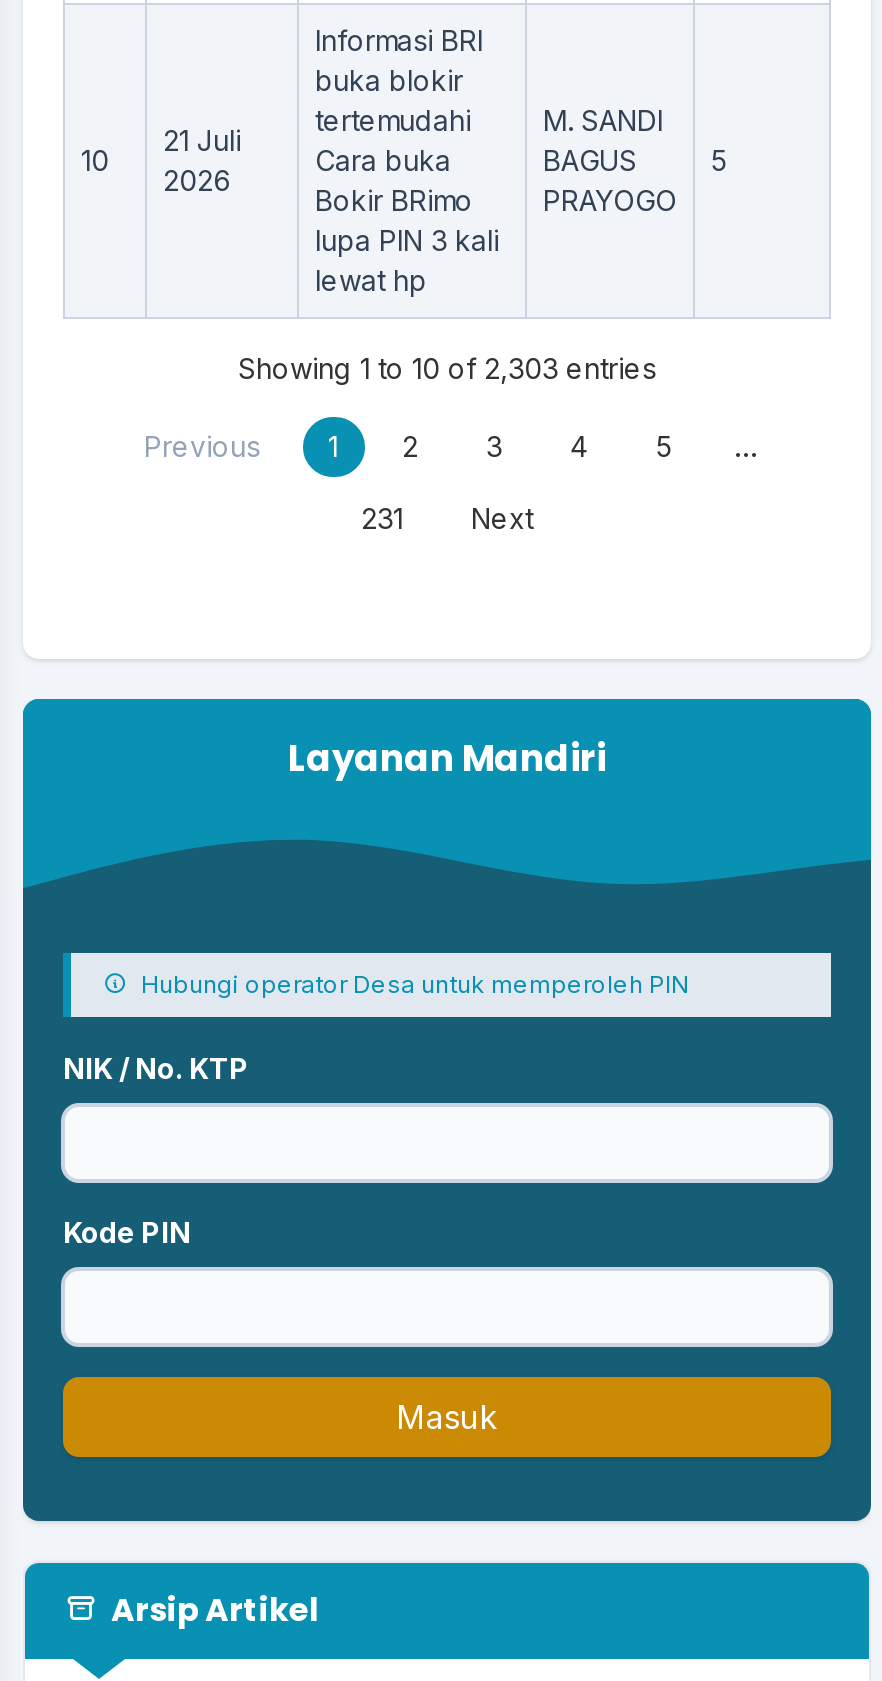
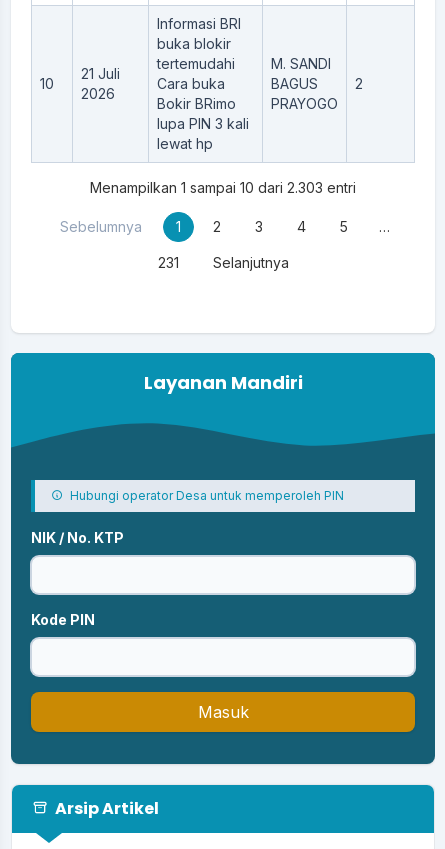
[711,143,727,177] 5 -> [355,75,363,92] 2
[238,350,656,384] Showing 1 to 10 of 2,303 entries -> [90,179,356,196] Menampilkan 1 sampai 10 dari 2.303 entri
[144,429,260,463] Previous -> [59,218,141,235] Sebelumnya
[471,501,533,535] Next -> [212,254,288,271] Selanjutnya

